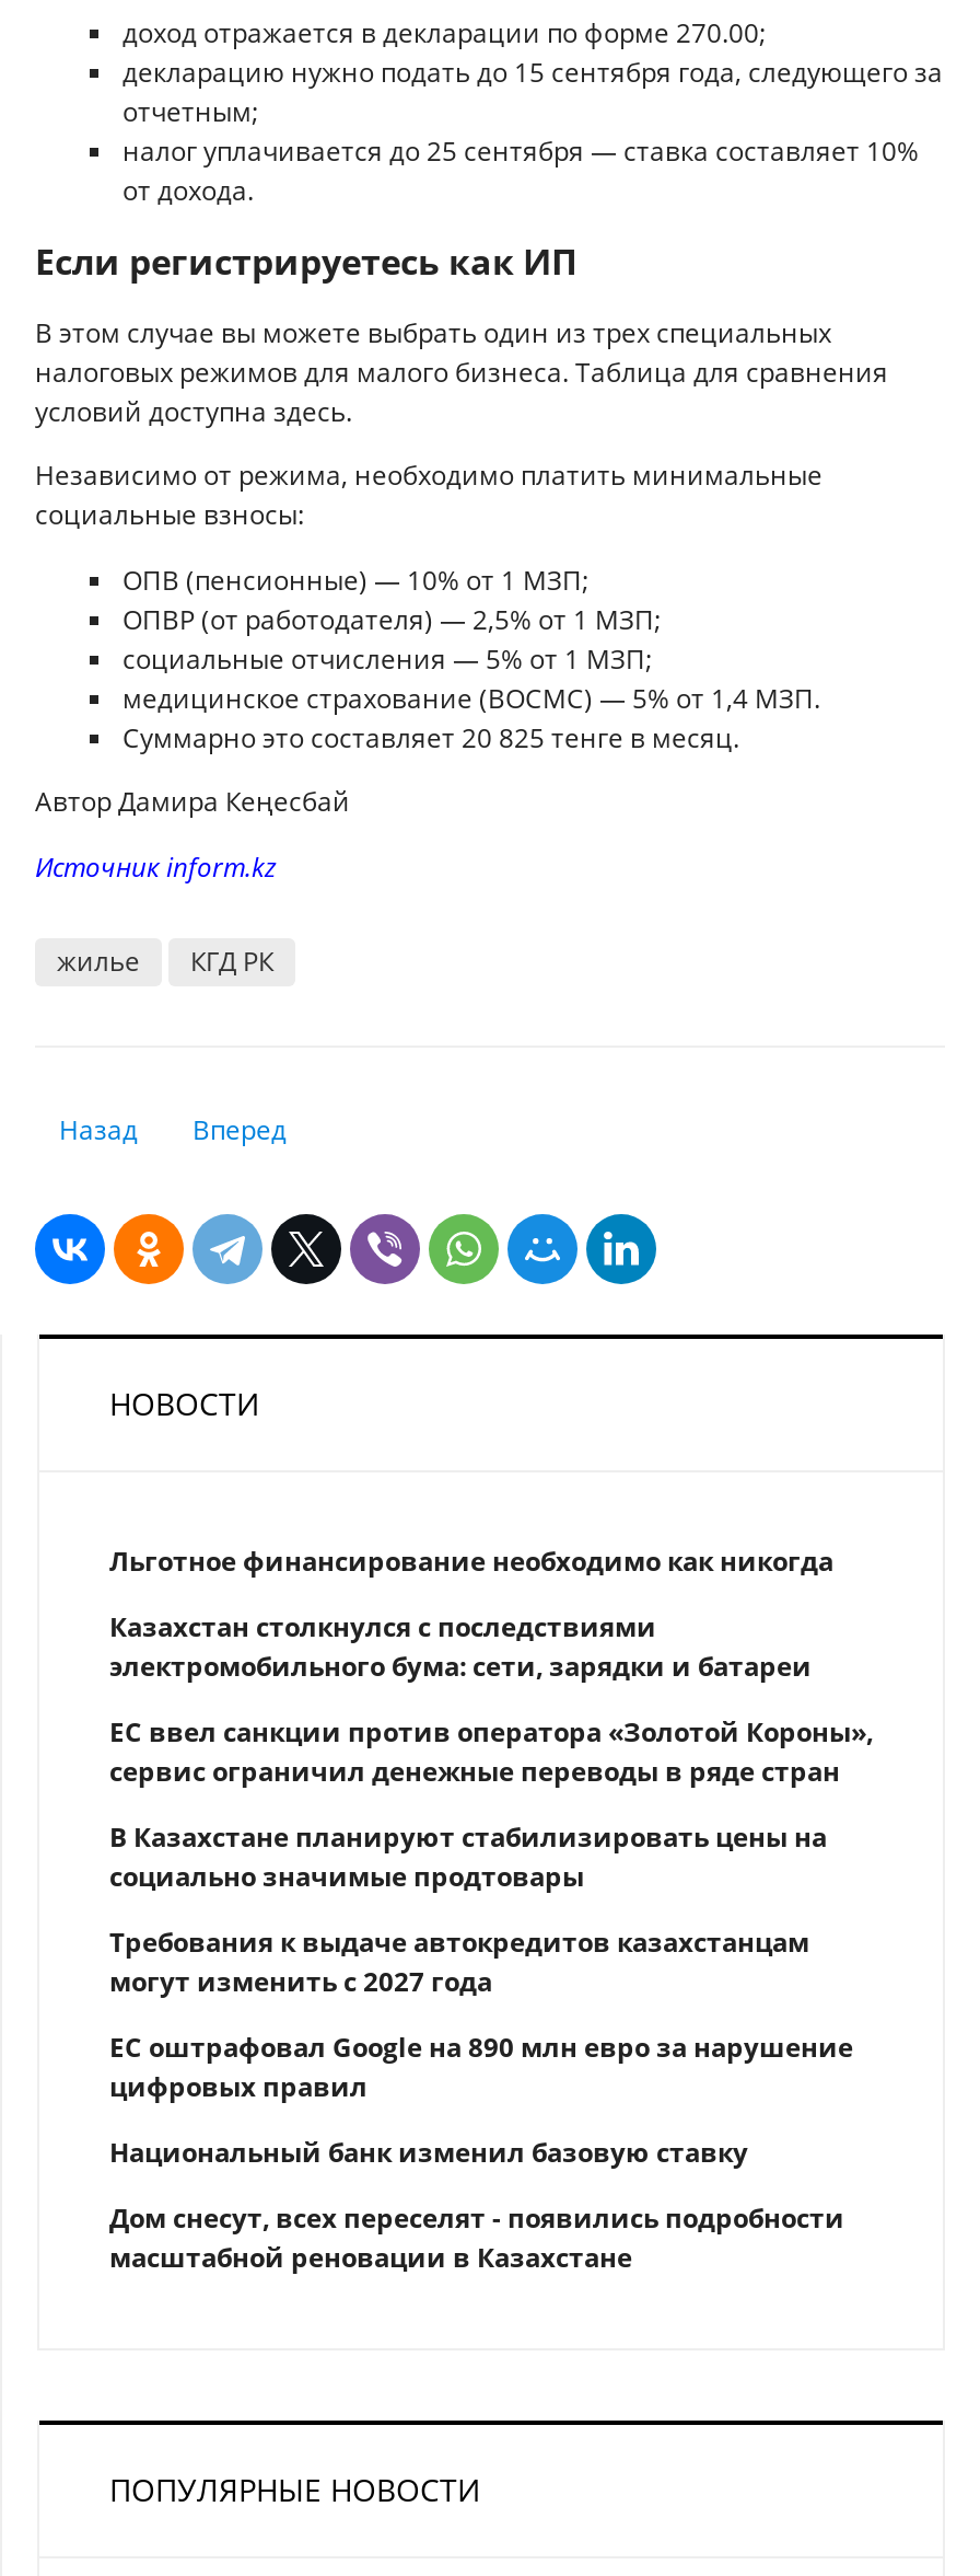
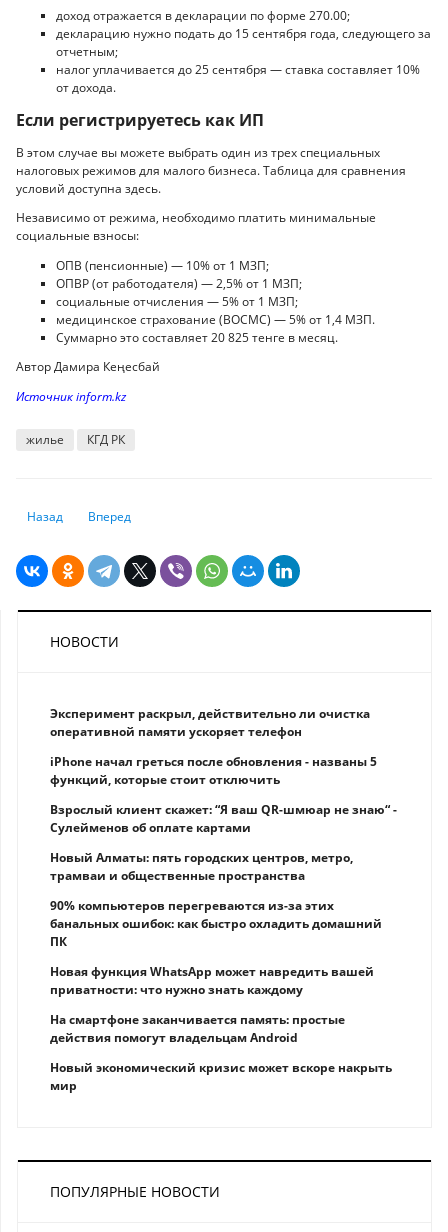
[109,1541,833,1579] Льготное финансирование необходимо как никогда -> [50,704,370,739] Эксперимент раскрыл, действительно ли очистка | оперативной памяти ускоряет телефон
[109,1607,812,1684] Казахстан столкнулся с последствиями | электромобильного бума: сети, зарядки и батареи -> [50,752,377,787] iPhone начал греться после обновления - названы 5 | функций, которые стоит отключить
[109,1712,873,1789] ЕС ввел санкции против оператора «Золотой Короны», | сервис ограничил денежные переводы в ряде стран -> [50,800,397,835] Взрослый клиент скажет: “Я ваш QR-шмюар не знаю“ - | Сулейменов об оплате картами
[109,1817,827,1894] В Казахстане планируют стабилизировать цены на | социально значимые продтовары -> [50,848,353,883] Новый Алматы: пять городских центров, метро, | трамваи и общественные пространства
[109,1922,809,1999] Требования к выдаче автокредитов казахстанцам | могут изменить с 2027 года -> [50,896,382,949] 90% компьютеров перегреваются из-за этих | банальных ошибок: как быстро охладить домашний | ПК
[109,2028,853,2104] ЕС оштрафовал Google на 890 млн евро за нарушение | цифровых правил -> [50,962,374,997] Новая функция WhatsApp может навредить вашей | приватности: что нужно знать каждому
[109,2133,748,2170] Национальный банк изменил базовую ставку -> [50,1010,345,1045] На смартфоне заканчивается память: простые | действия помогут владельцам Android
[109,2198,844,2275] Дом снесут, всех переселят - появились подробности | масштабной реновации в Казахстане -> [50,1058,392,1093] Новый экономический кризис может вскоре накрыть | мир

